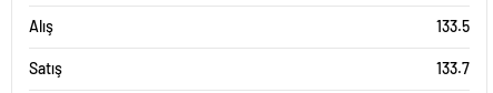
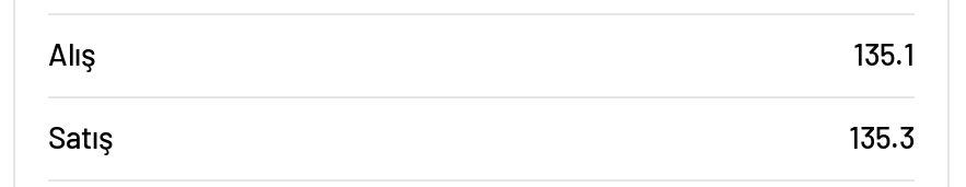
[436,17,470,35] 133.5 -> [853,35,915,72] 135.1
[436,59,470,77] 133.7 -> [849,118,915,155] 135.3

